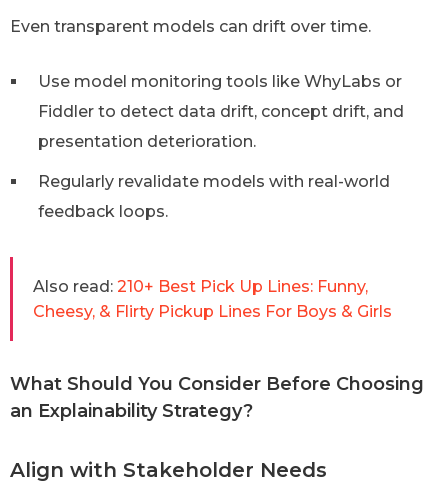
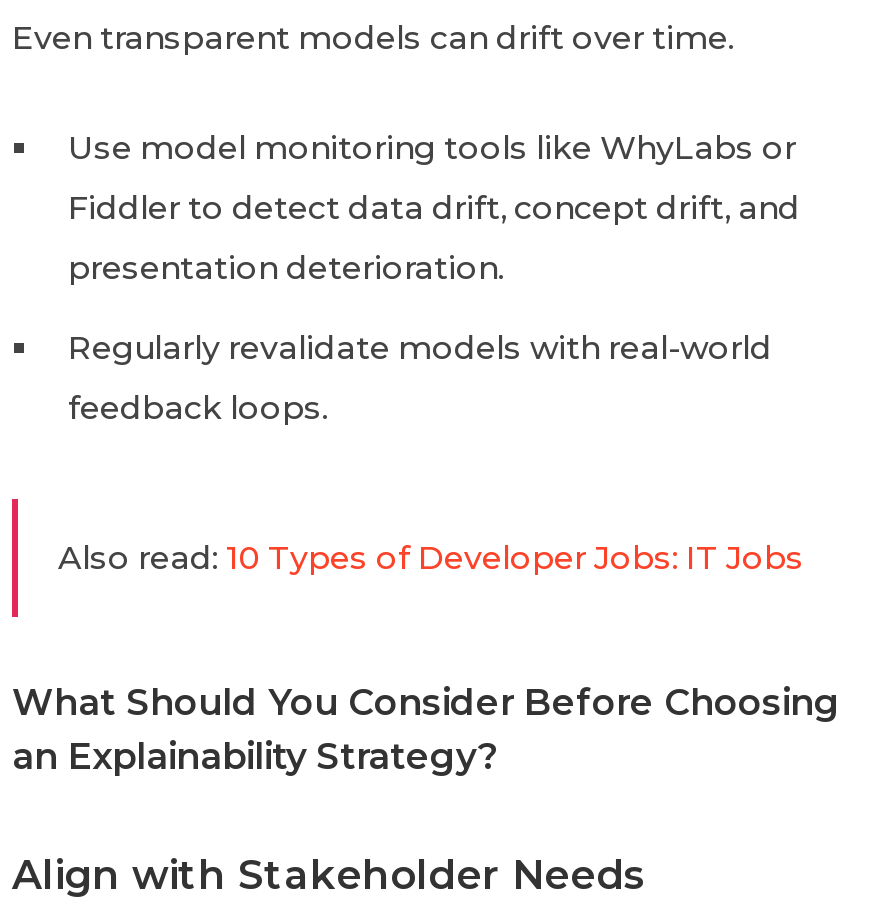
[33,277,392,321] Also read: 210+ Best Pick Up Lines: Funny, | Cheesy, & Flirty Pickup Lines For Boys & Girls -> [58,539,804,577] Also read: 10 Types of Developer Jobs: IT Jobs

